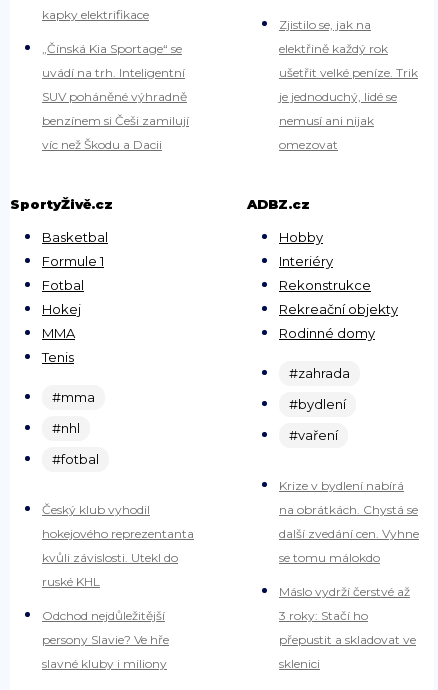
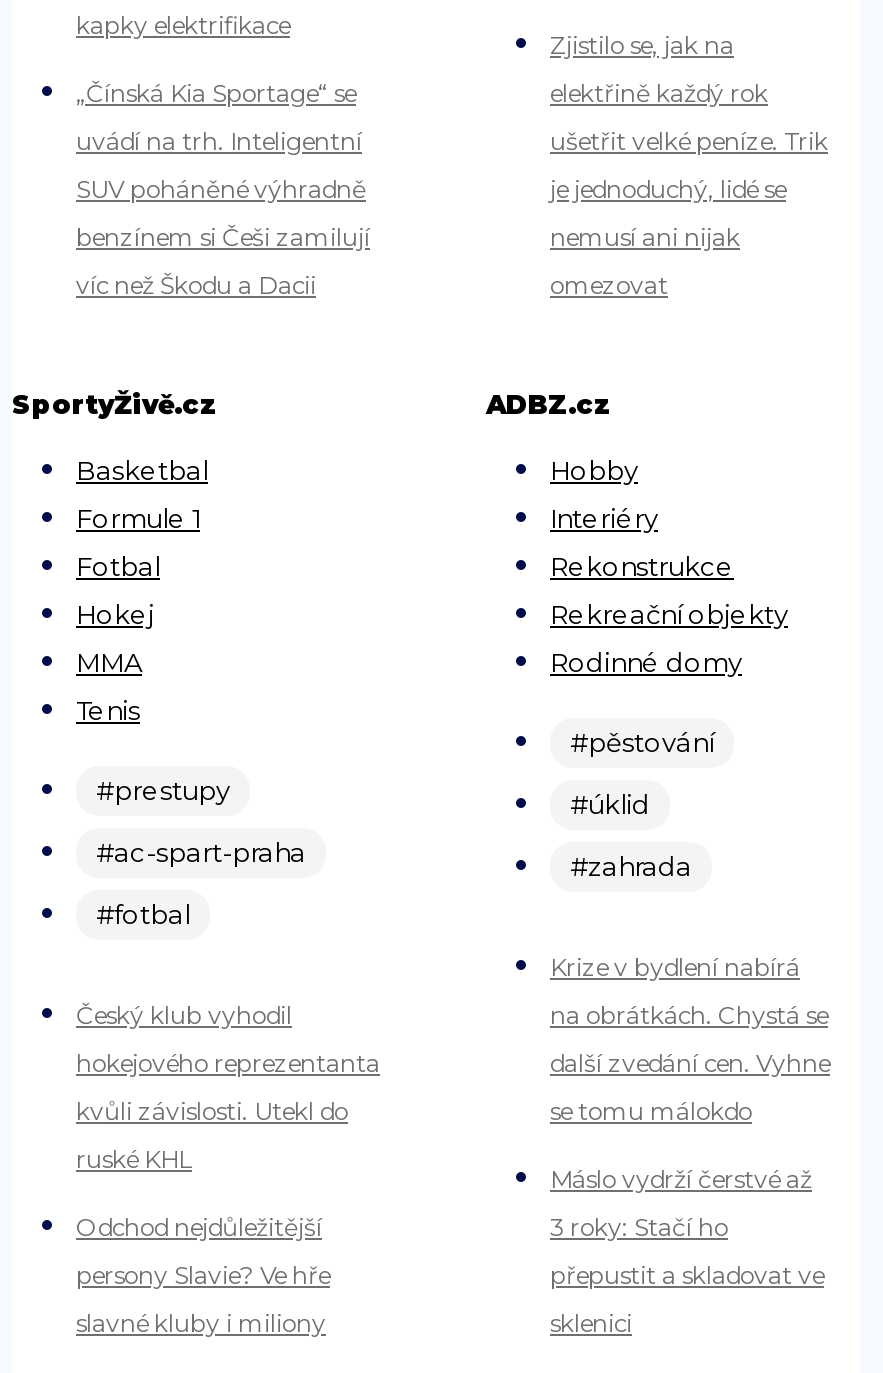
none -> [570,726,714,820] #pěstování | #úklid
moved [289,365,350,381] -> [570,850,692,882]: #zahrada
[52,389,95,405] #mma -> [96,774,230,806] #prestupy
[289,396,346,443] #bydlení | #vaření -> none
[52,420,80,436] #nhl -> [96,836,306,868] #ac-spart-praha

